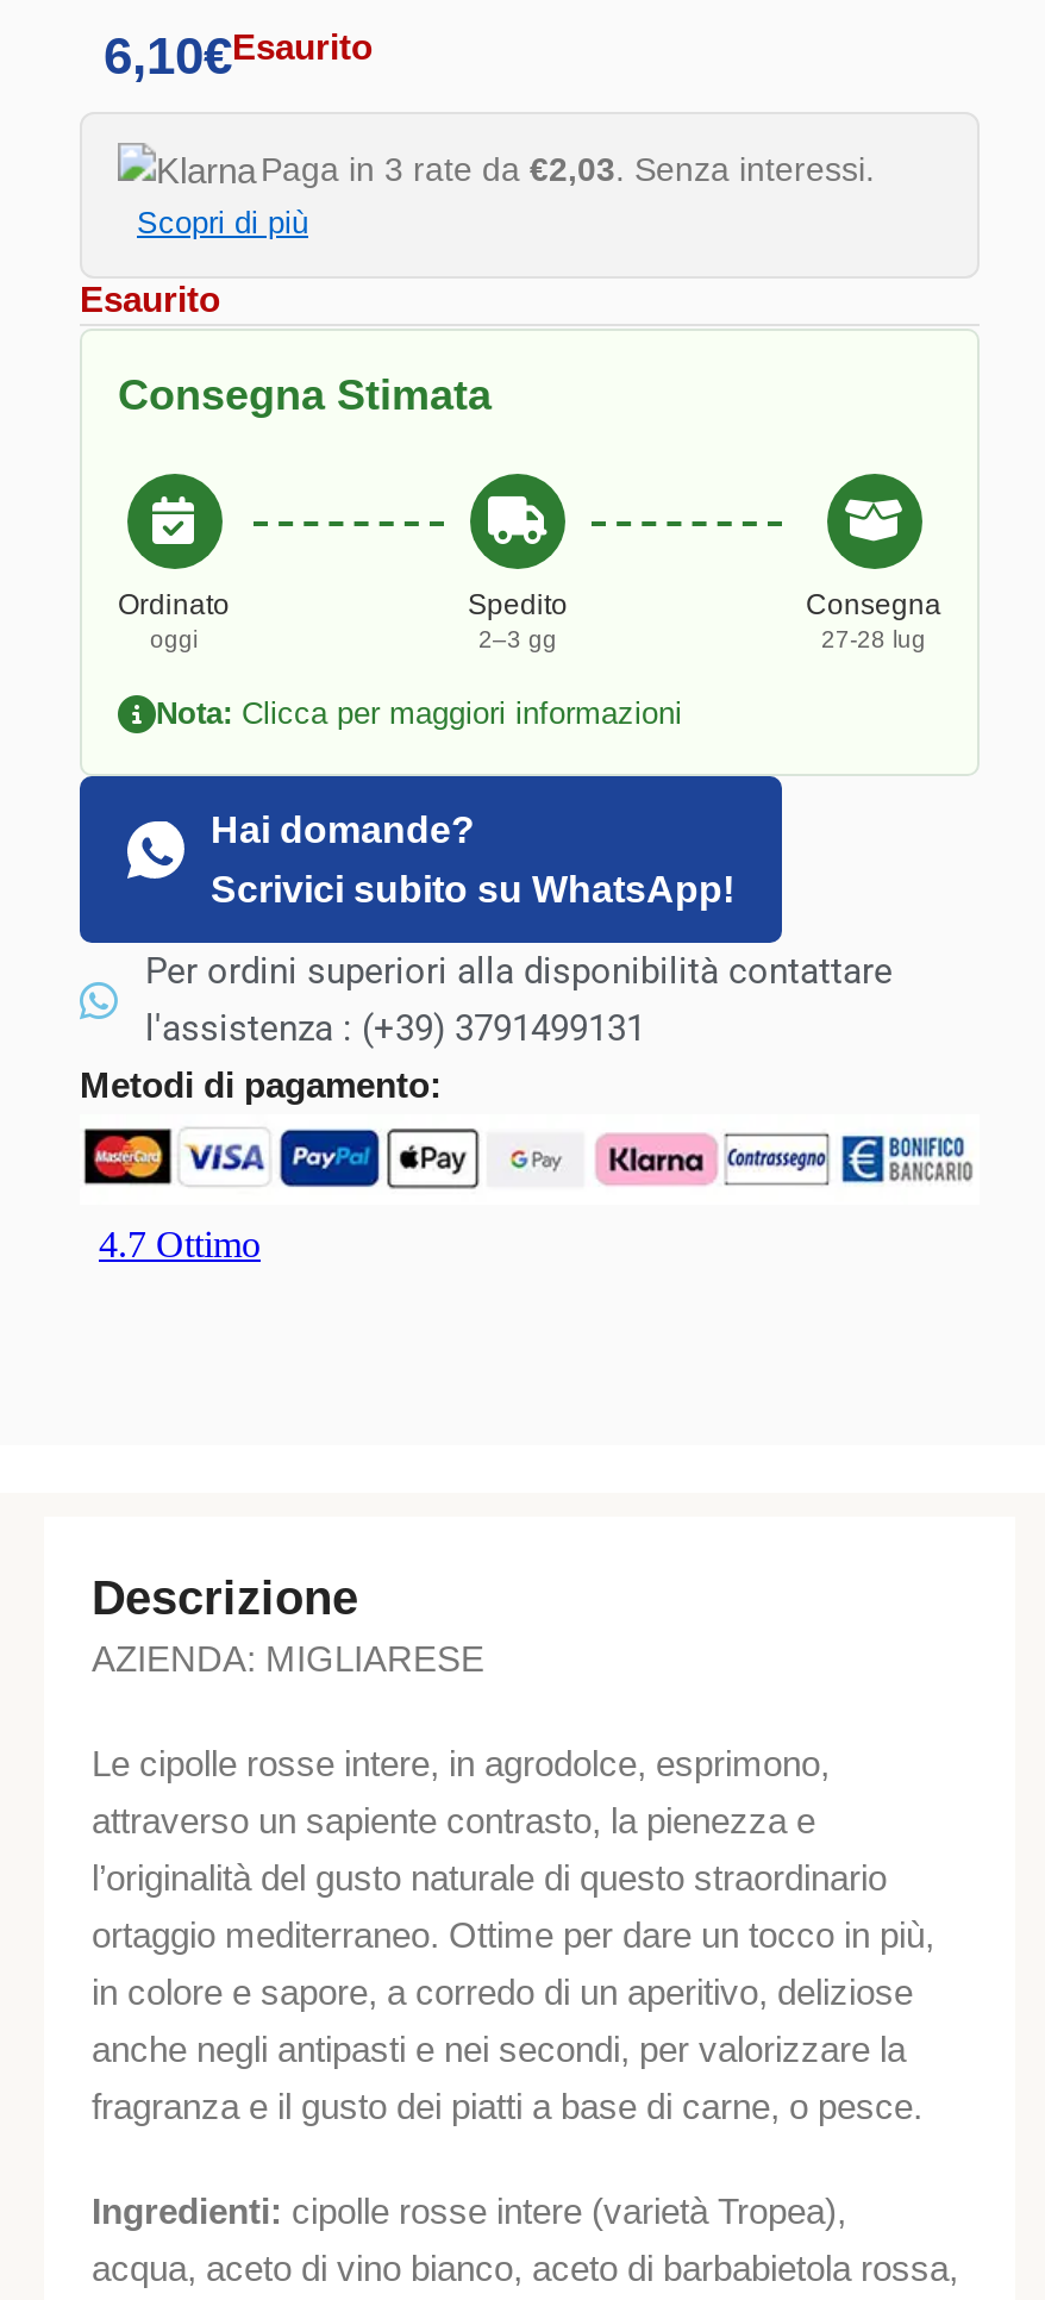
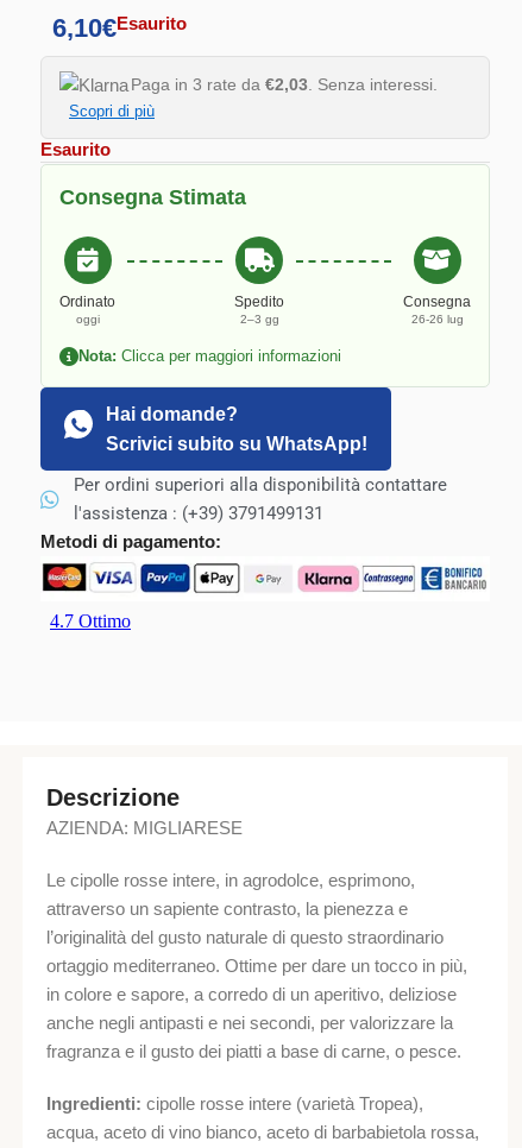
[821,626,926,652] 27-28 lug -> [411,313,463,326] 26-26 lug

